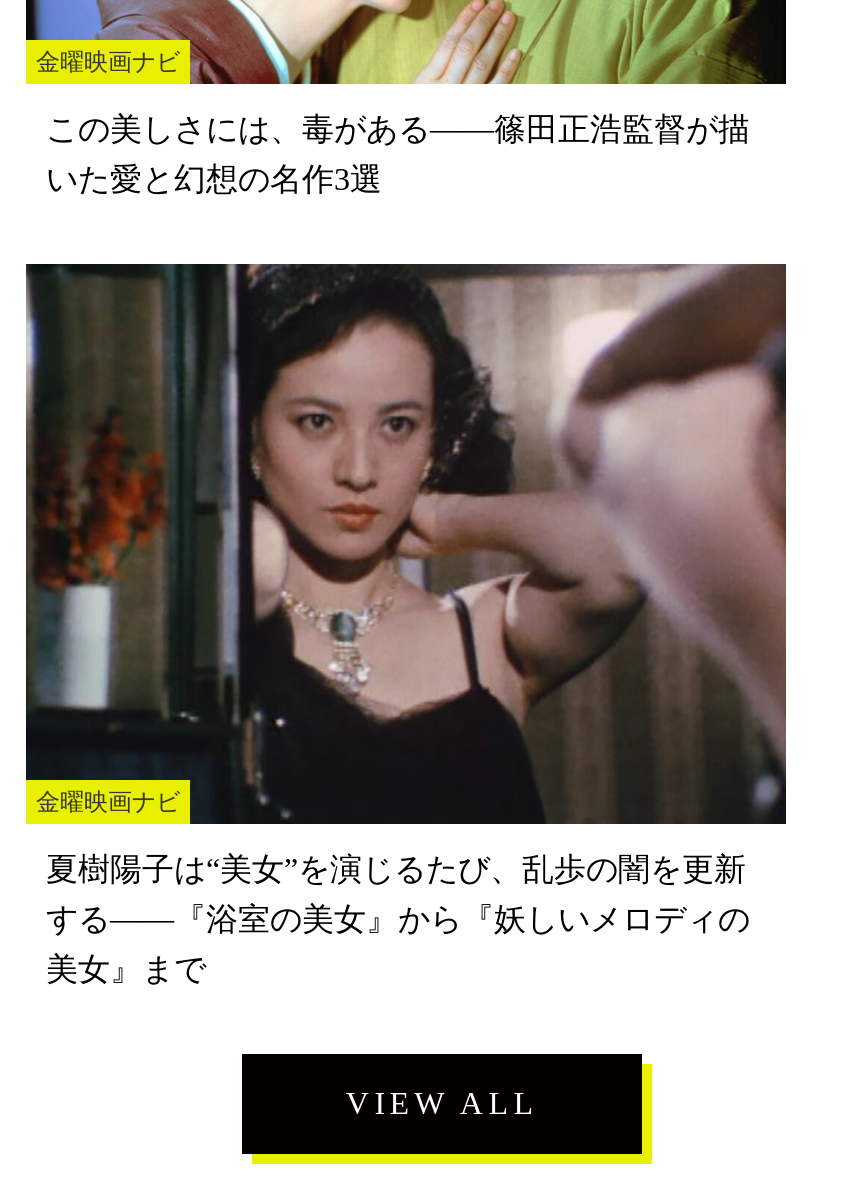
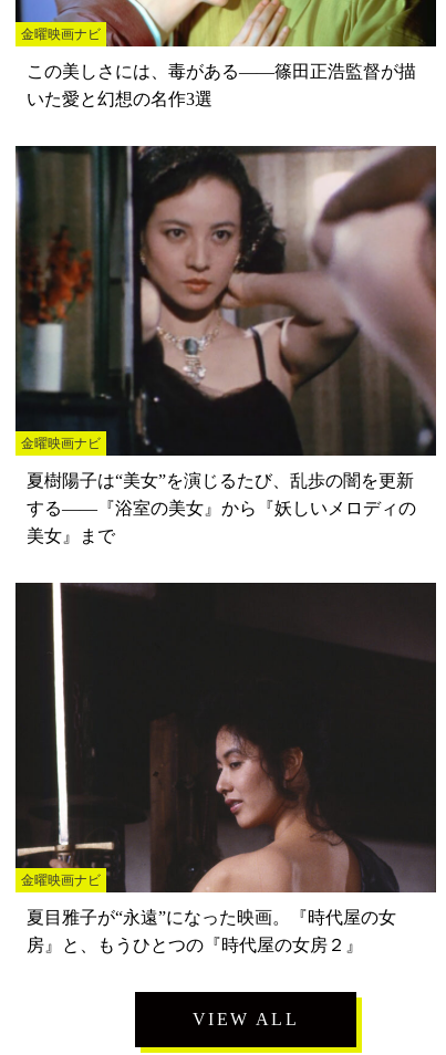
none -> [14,582,437,954] [image] | 金曜映画ナビ | 夏目雅子が“永遠”になった映画。『時代屋の女 | 房』と、もうひとつの『時代屋の女房２』

